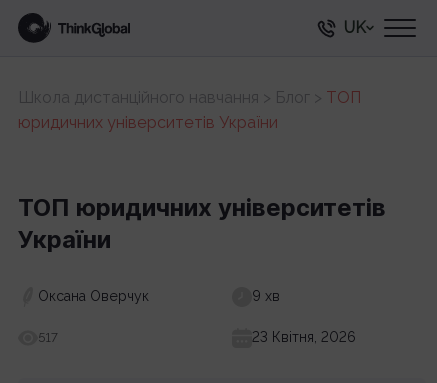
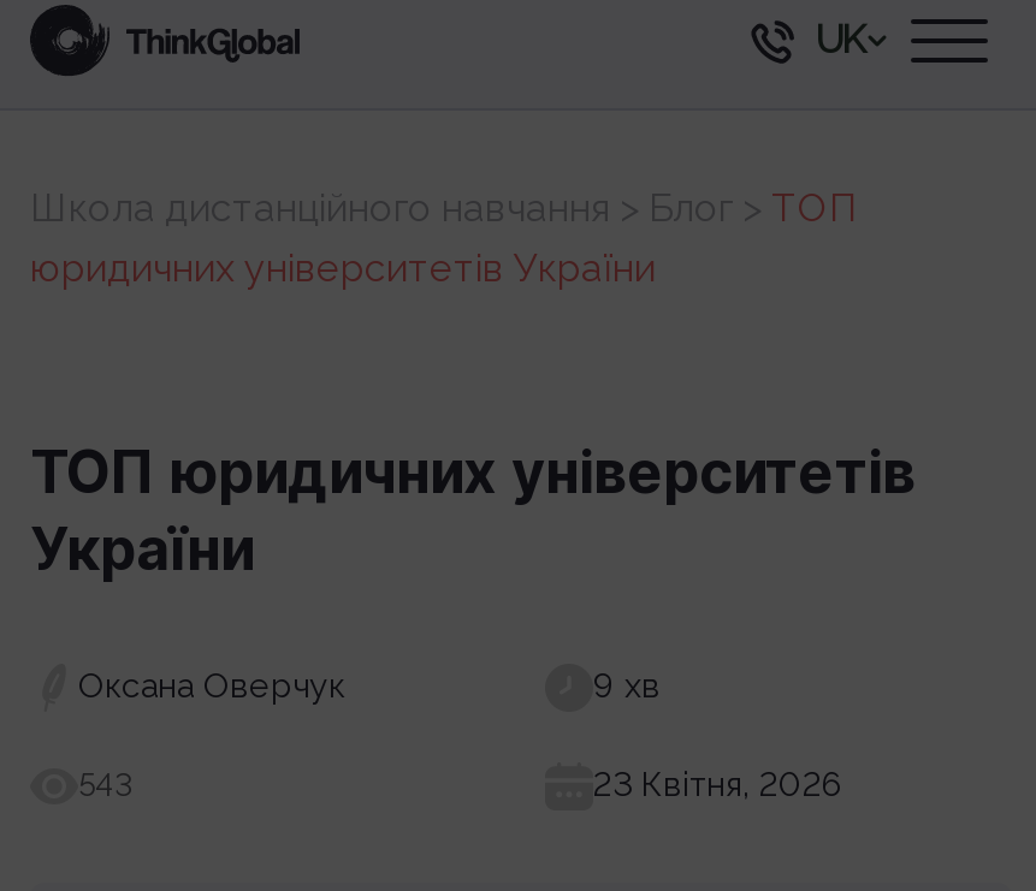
[38,330,58,345] 517 -> [78,767,134,803] 543

